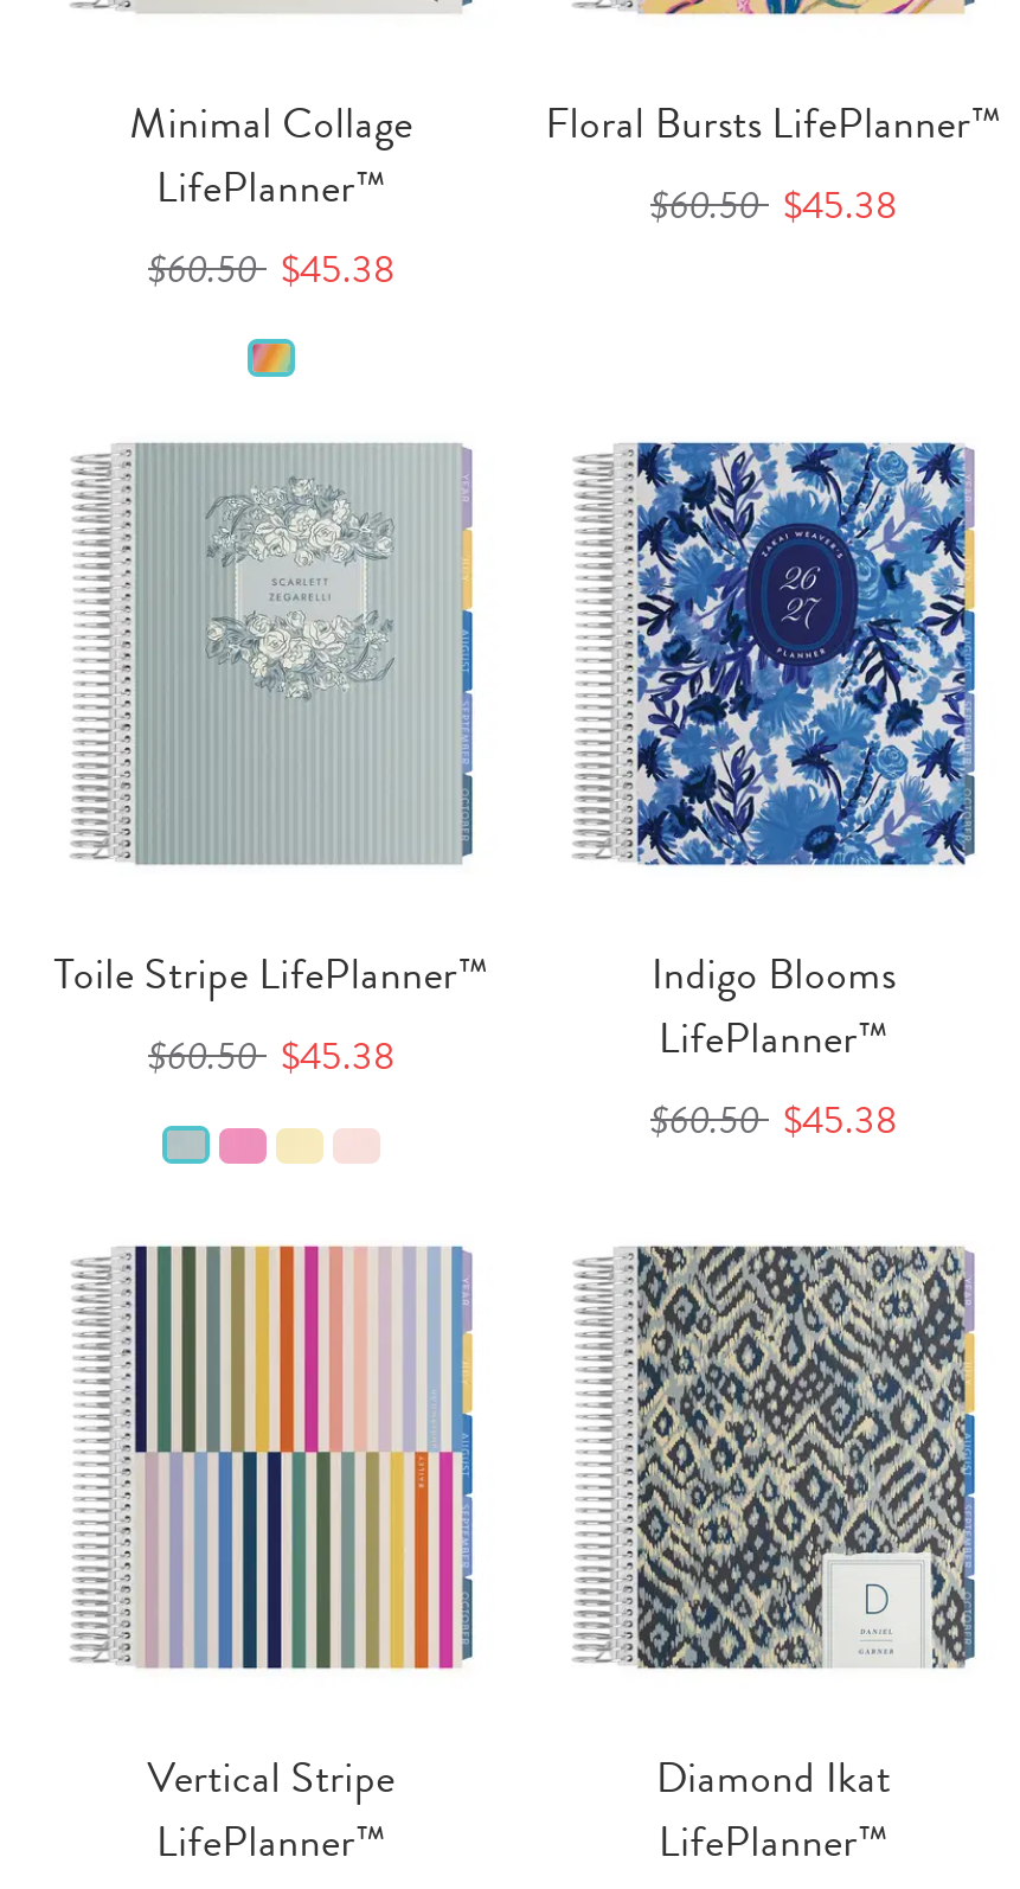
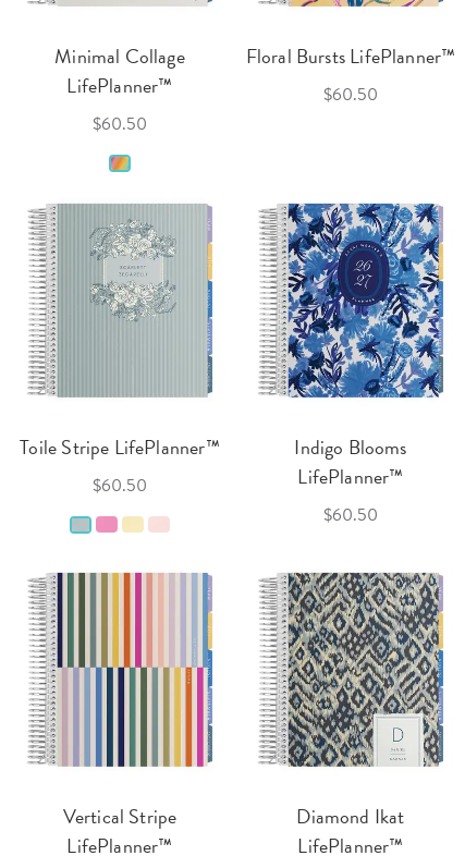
[650,178,897,235] $60.50 $45.38 -> [323,82,378,108] $60.50
[148,242,394,299] $60.50 $45.38 -> [93,111,147,137] $60.50
[148,1029,394,1086] $60.50 $45.38 -> [93,473,147,499] $60.50
[650,1093,897,1150] $60.50 $45.38 -> [323,502,378,528] $60.50

